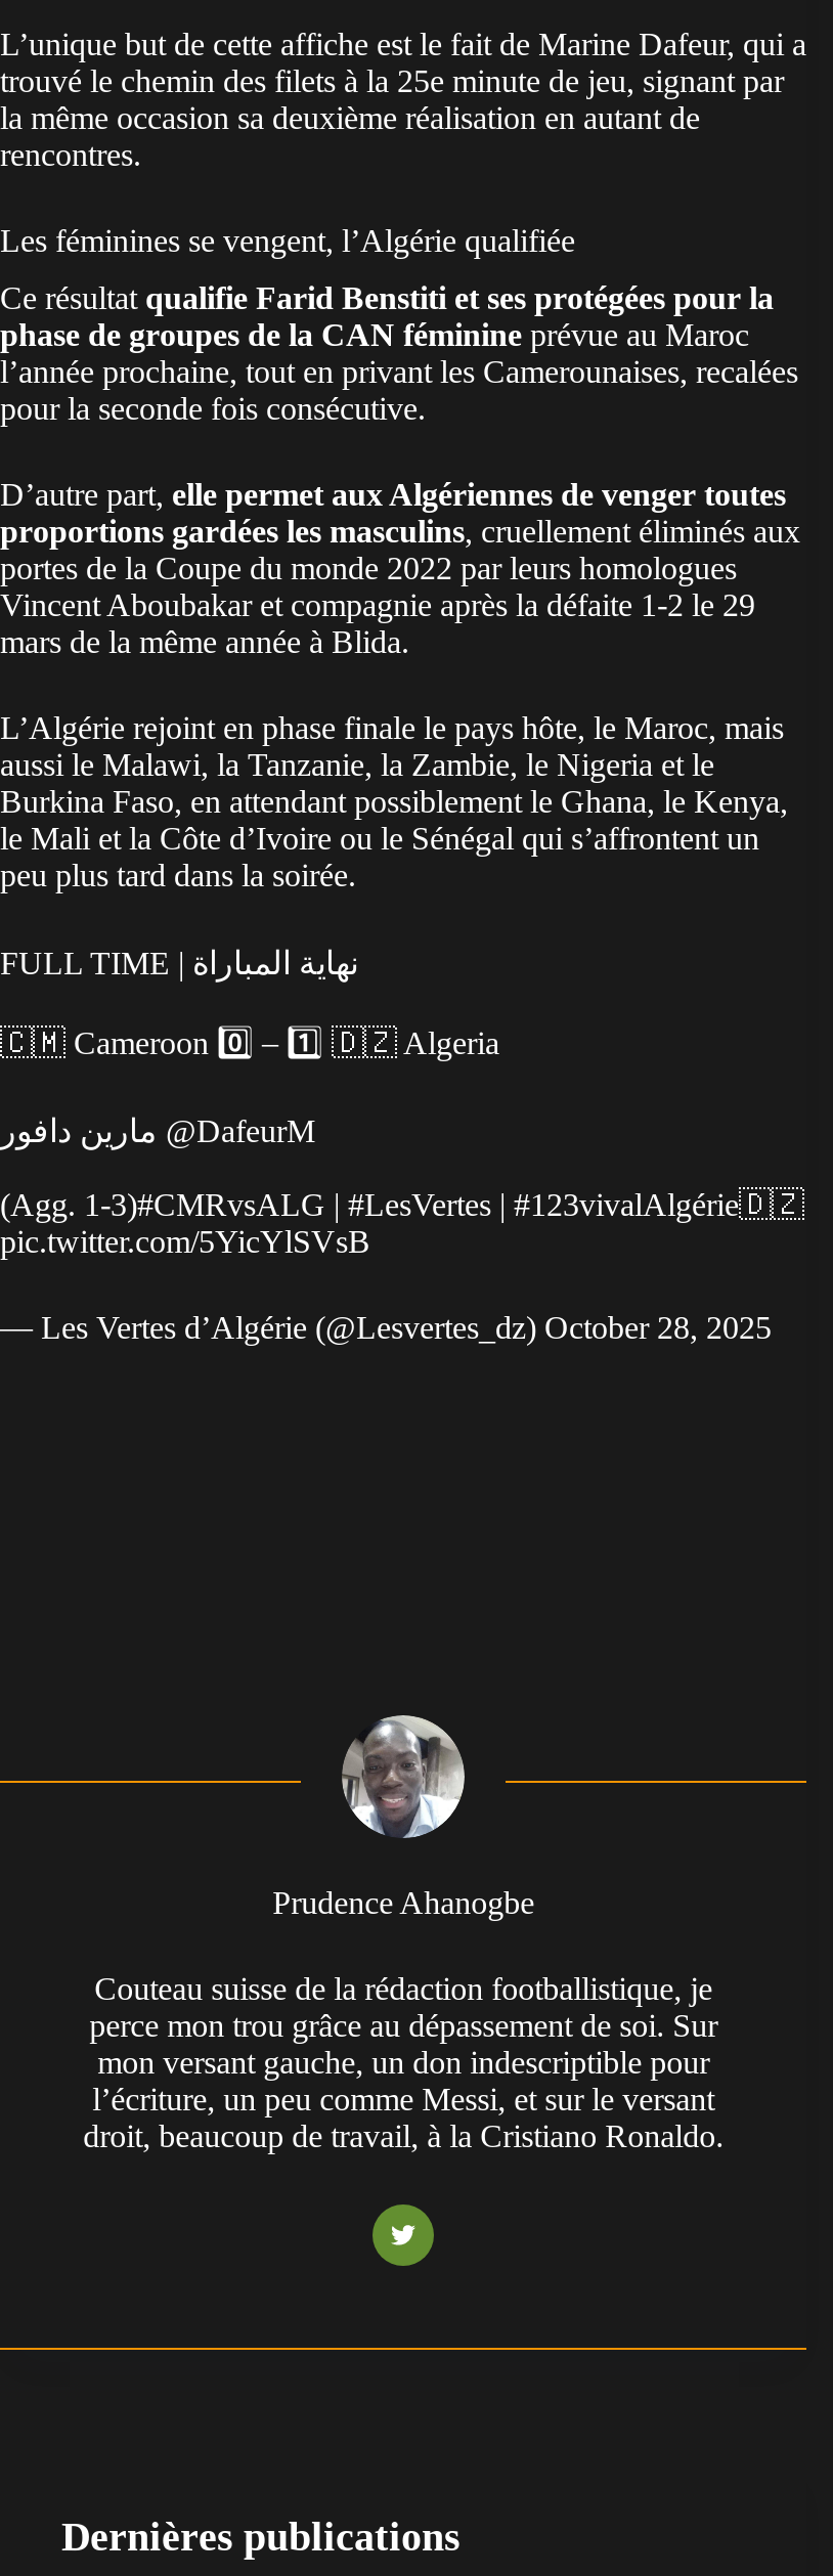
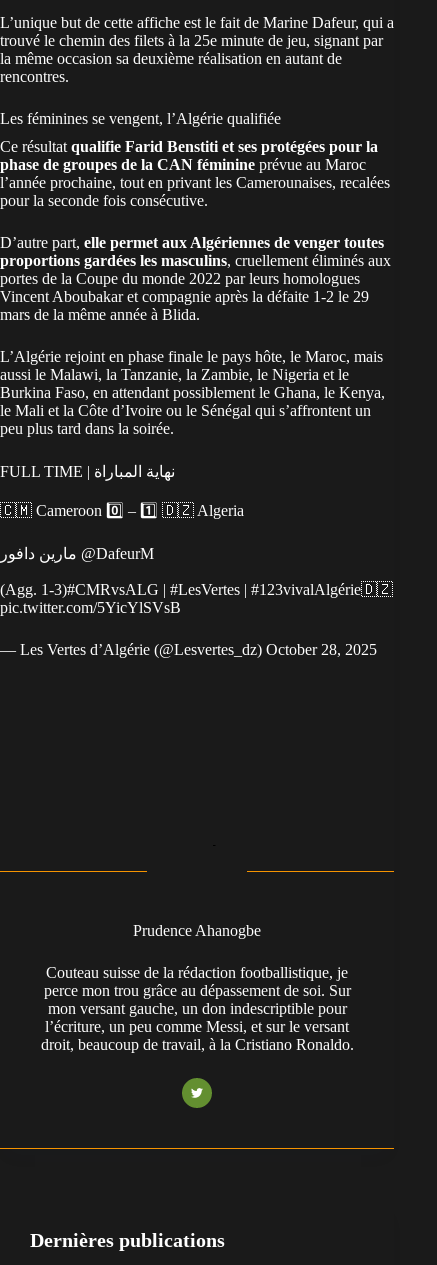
[340,1713,467,1840] [image] -> none

